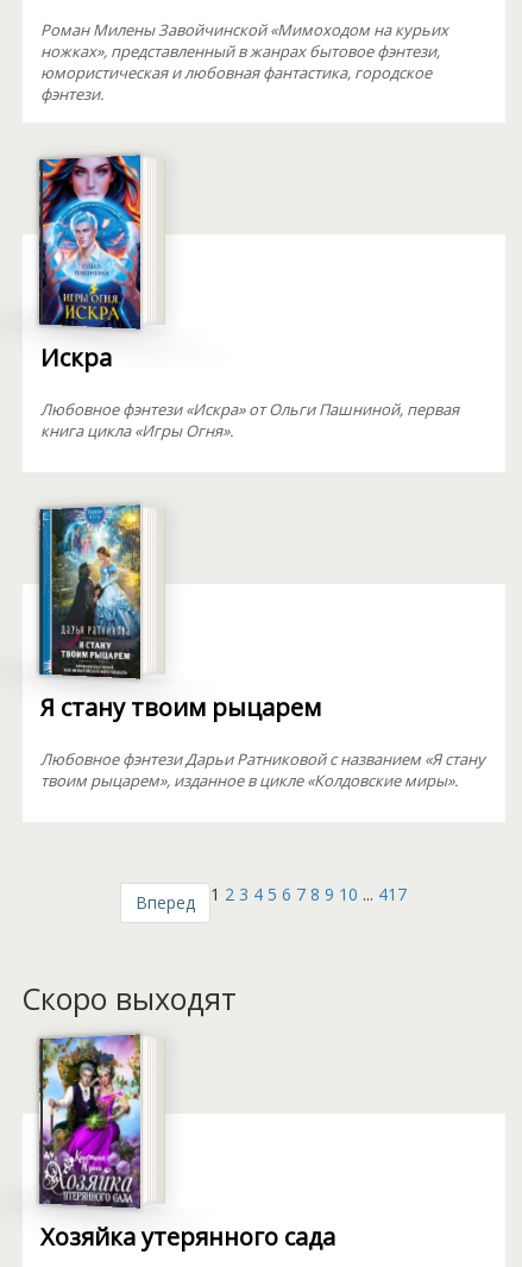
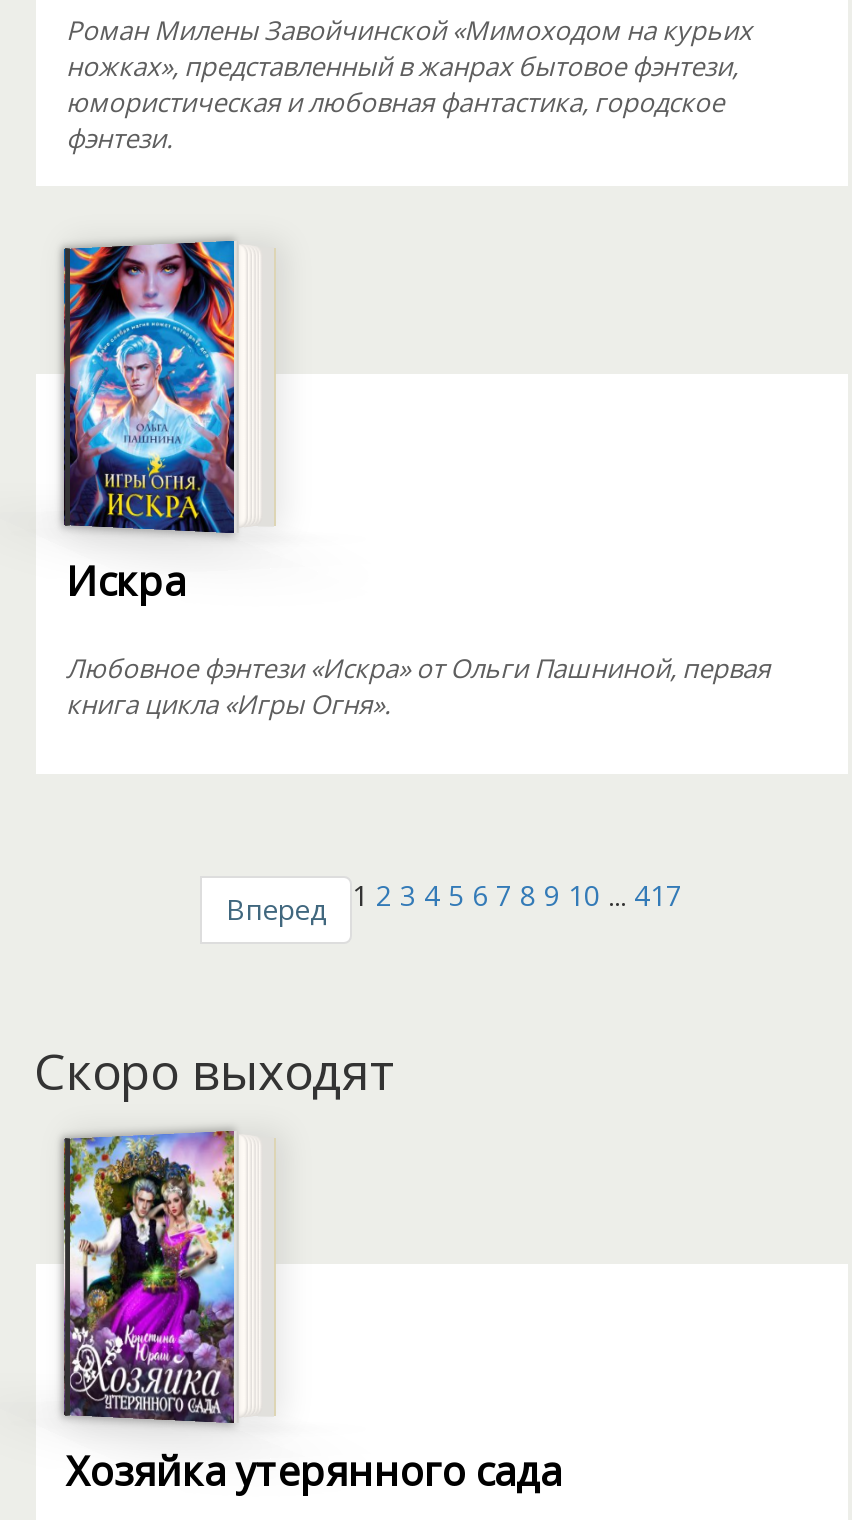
[38,504,485,791] [image] | Я стану твоим рыцарем | Любовное фэнтези Дарьи Ратниковой с названием «Я стану | твоим рыцарем», изданное в цикле «Колдовские миры». -> none

